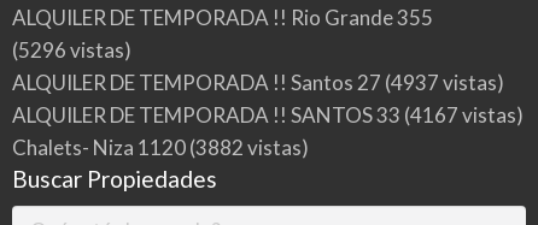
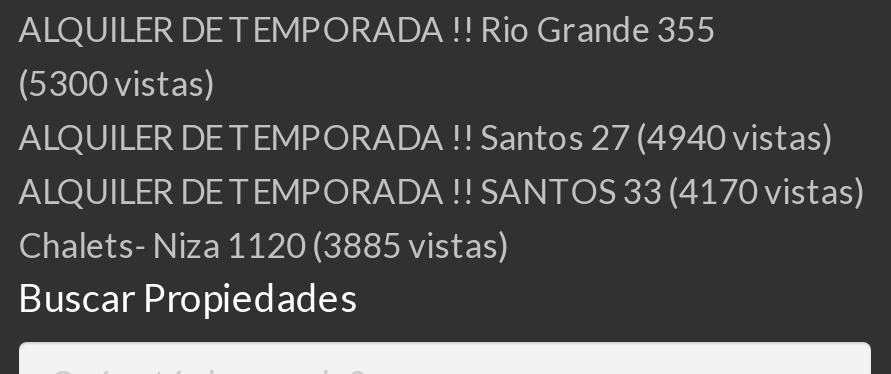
[12,37,131,63] (5296 vistas) -> [18,62,216,104] (5300 vistas)
[12,70,504,95] ALQUILER DE TEMPORADA !! Santos 27 (4937 vistas) -> [18,116,834,158] ALQUILER DE TEMPORADA !! Santos 27 (4940 vistas)
[12,102,523,128] ALQUILER DE TEMPORADA !! SANTOS 33 (4167 vistas) -> [18,170,866,212] ALQUILER DE TEMPORADA !! SANTOS 33 (4170 vistas)
[12,135,308,160] Chalets- Niza 1120 (3882 vistas) -> [18,224,510,266] Chalets- Niza 1120 (3885 vistas)

